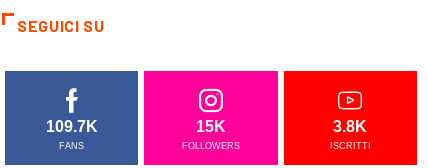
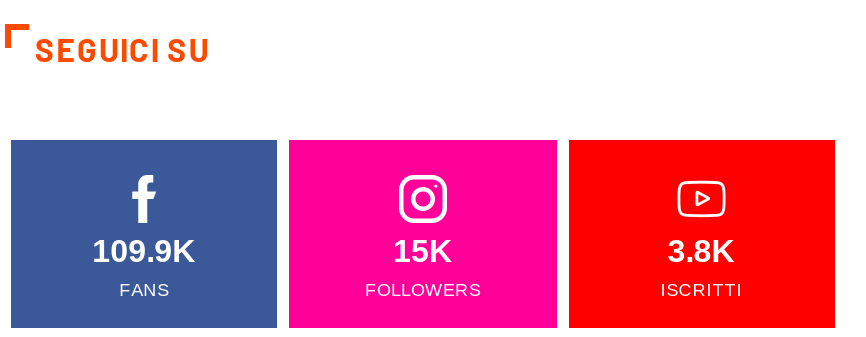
[46,118,98,135] 109.7K -> [92,235,196,269] 109.9K

